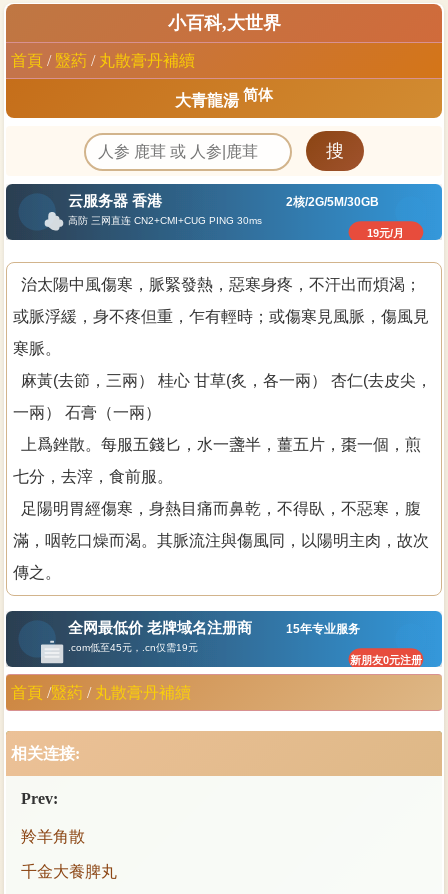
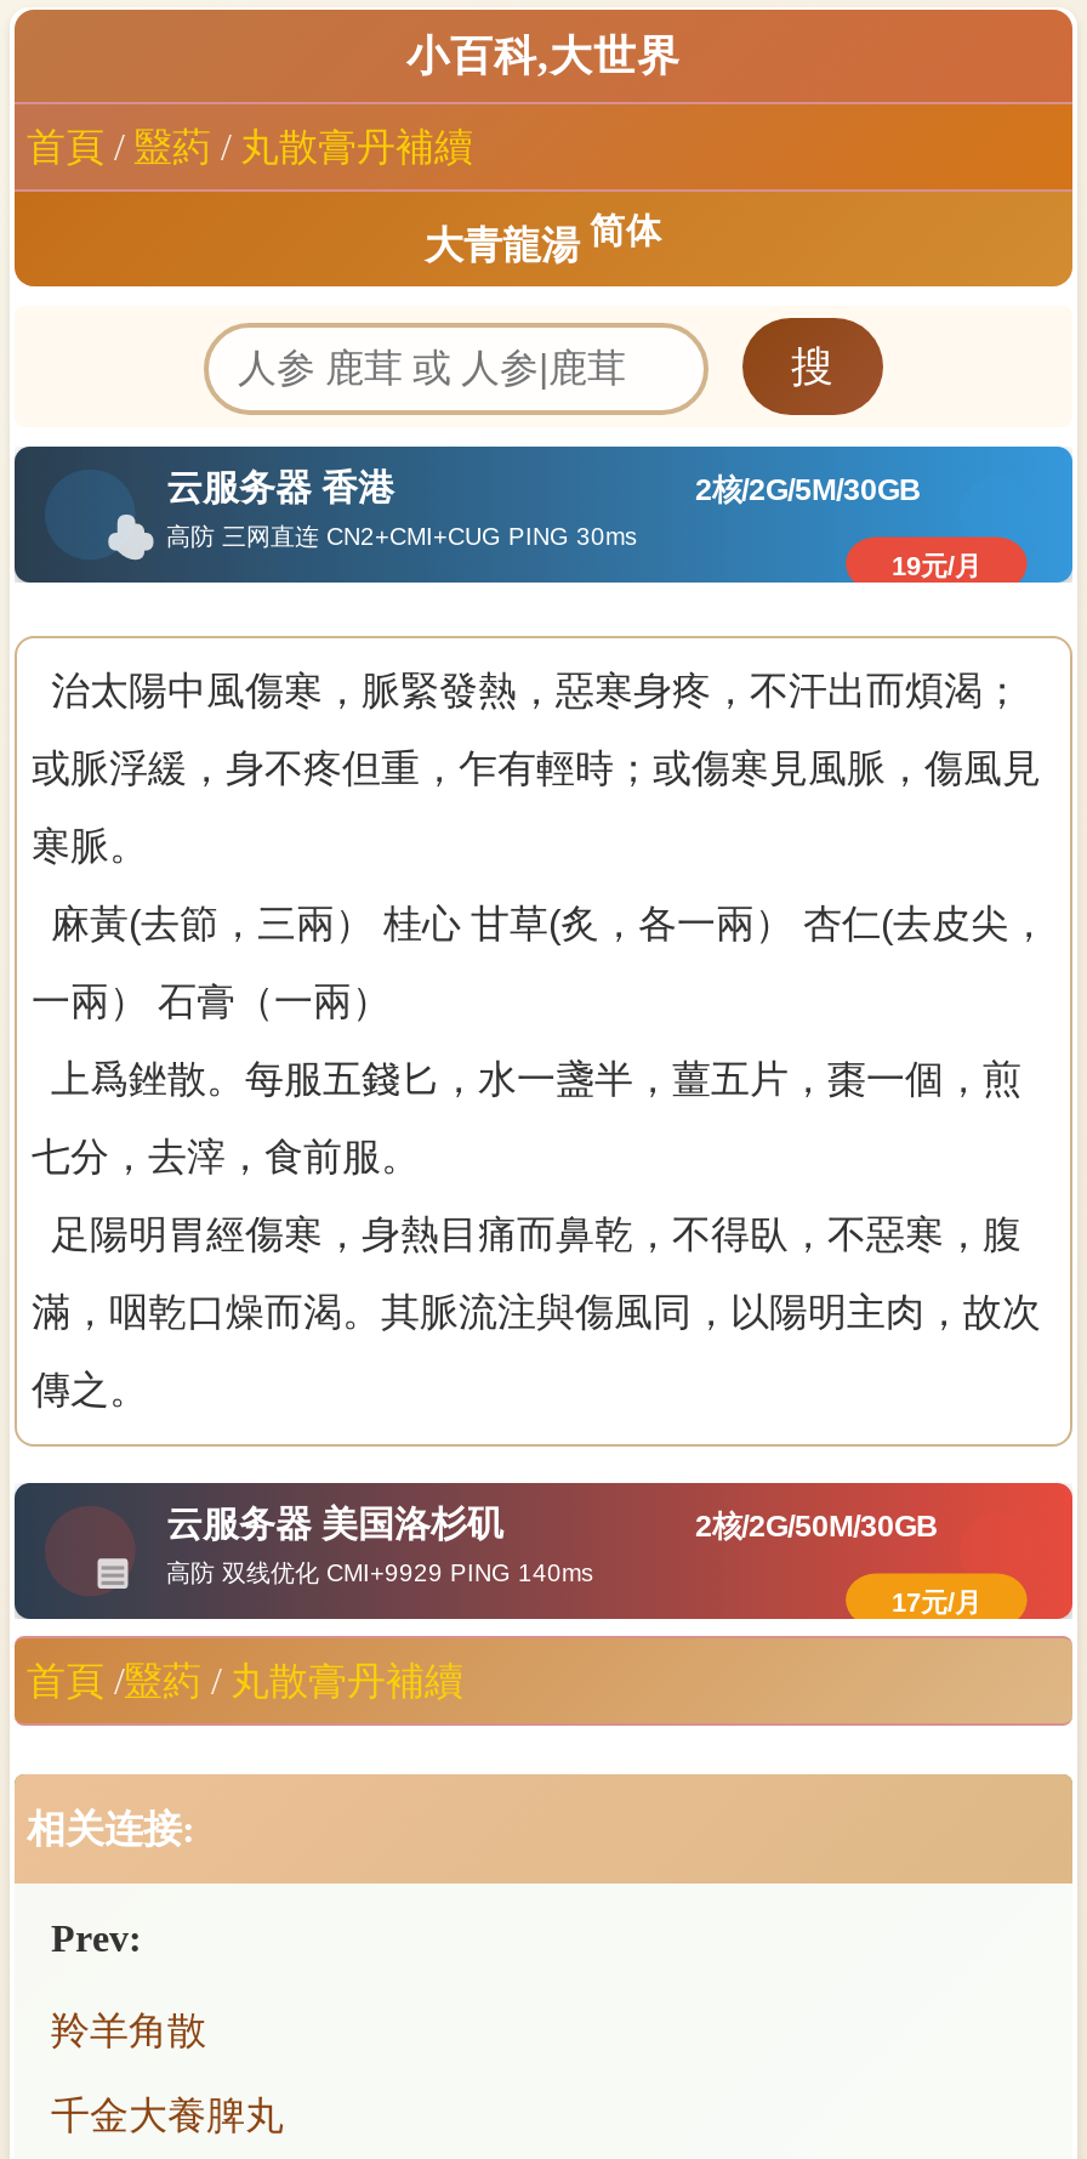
[19,610,443,668] [image] -> [46,1481,1075,1621] [image]

